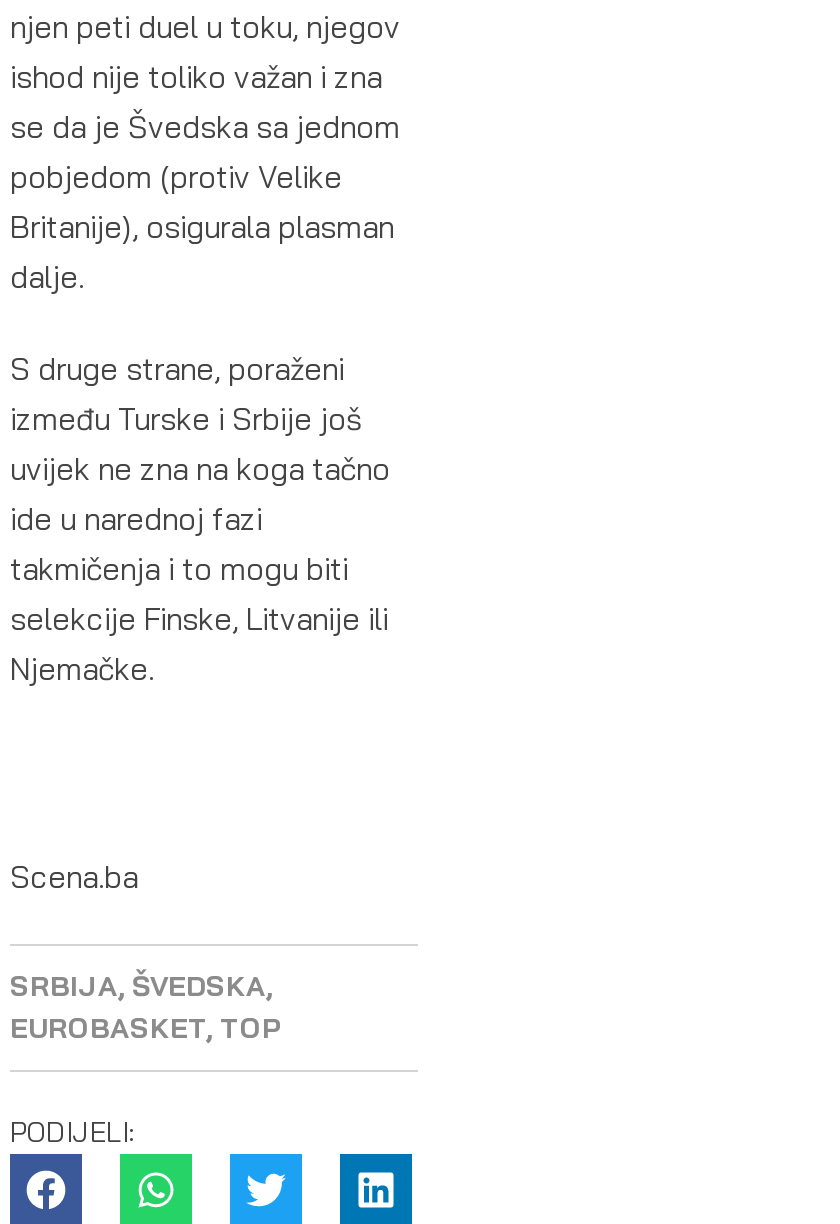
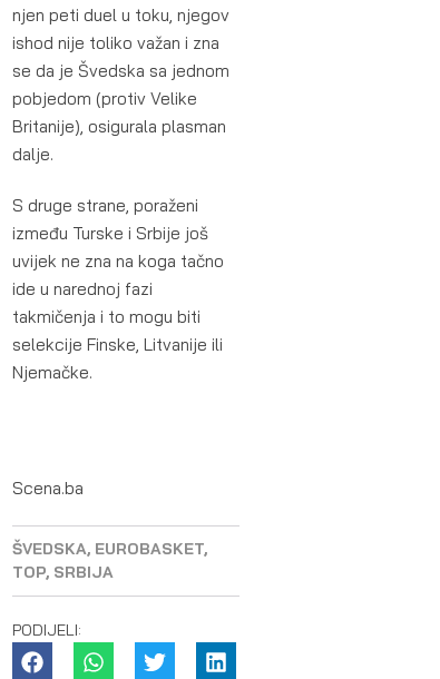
[10,968,282,1046] SRBIJA, ŠVEDSKA, | EUROBASKET, TOP -> [12,539,207,582] ŠVEDSKA, EUROBASKET, | TOP, SRBIJA

